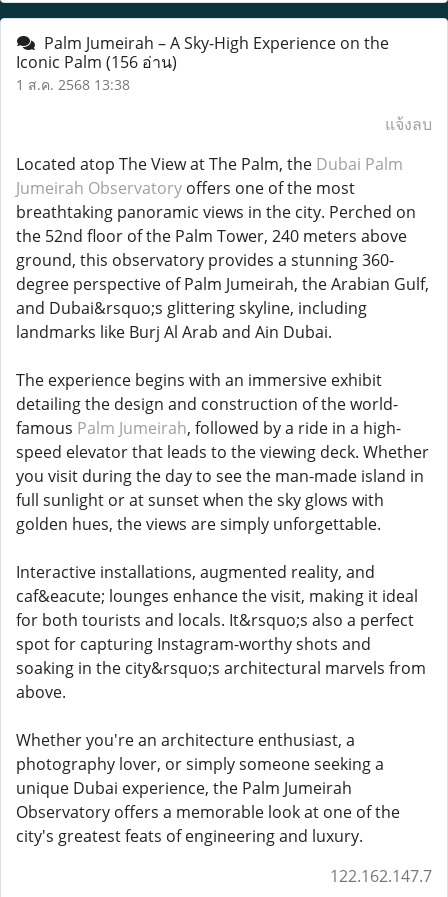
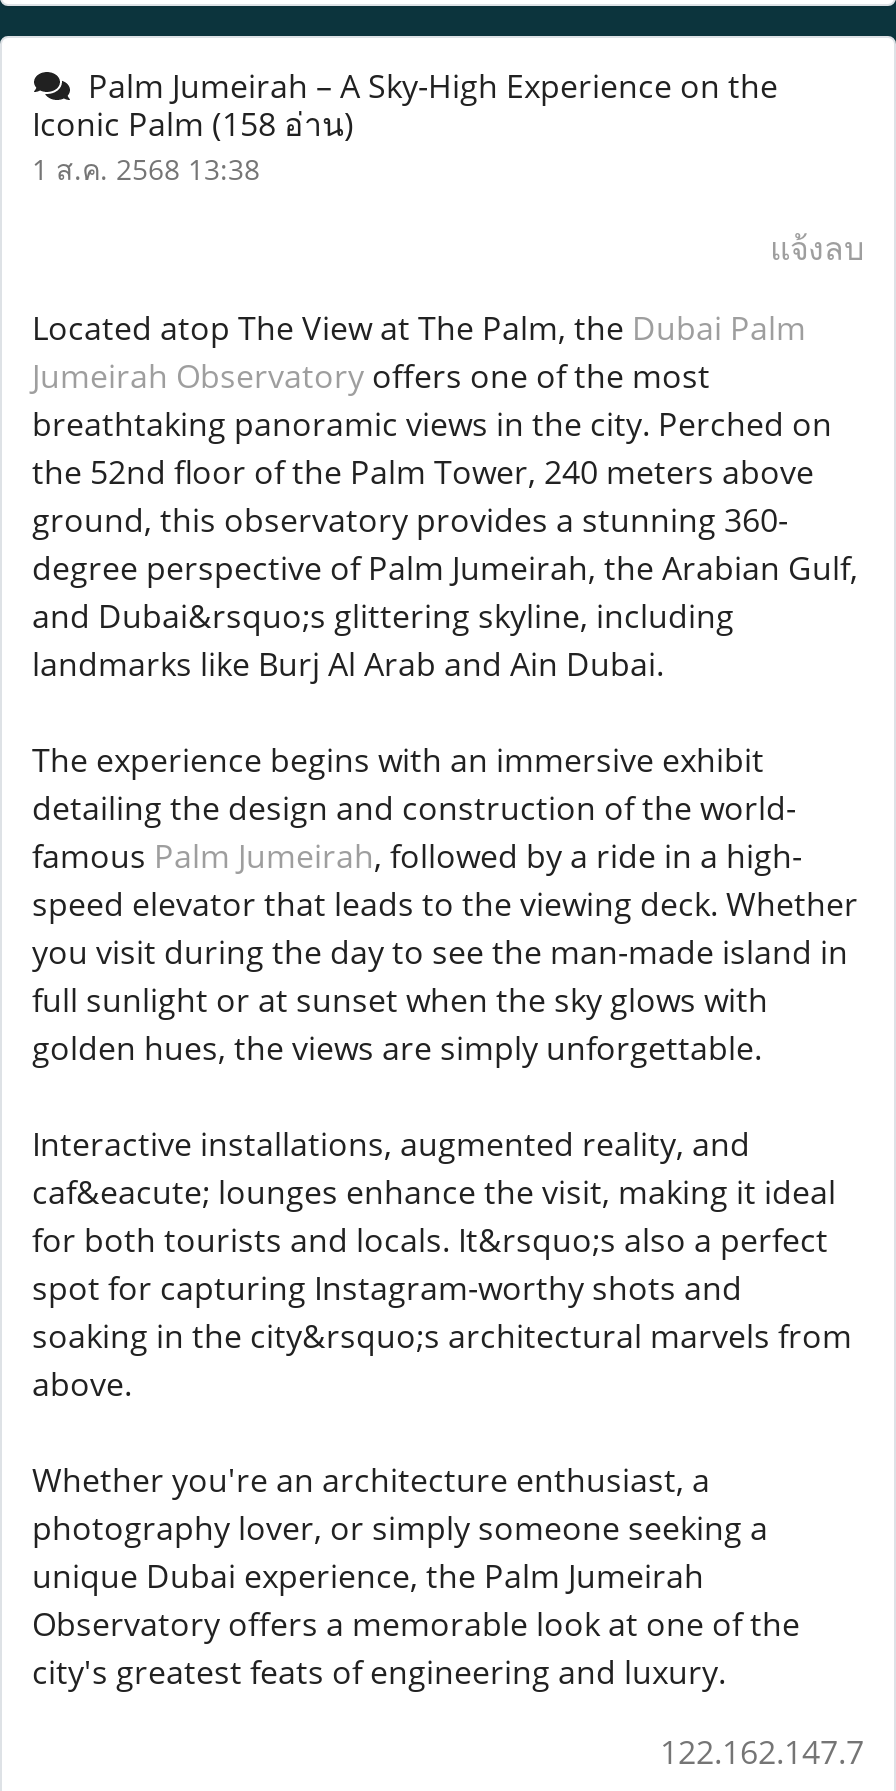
[16,51,177,73] Iconic Palm (156 อ่าน) -> [32,102,354,146] Iconic Palm (158 อ่าน)

